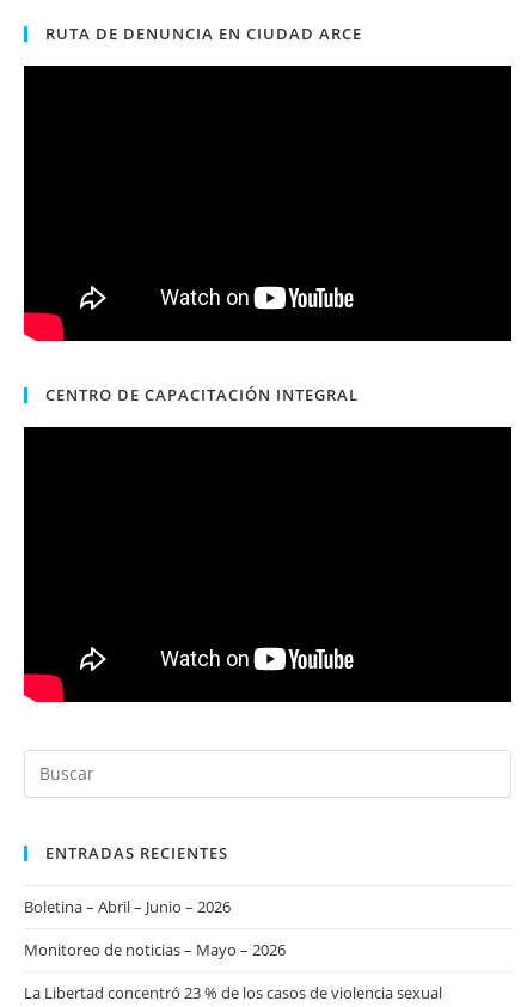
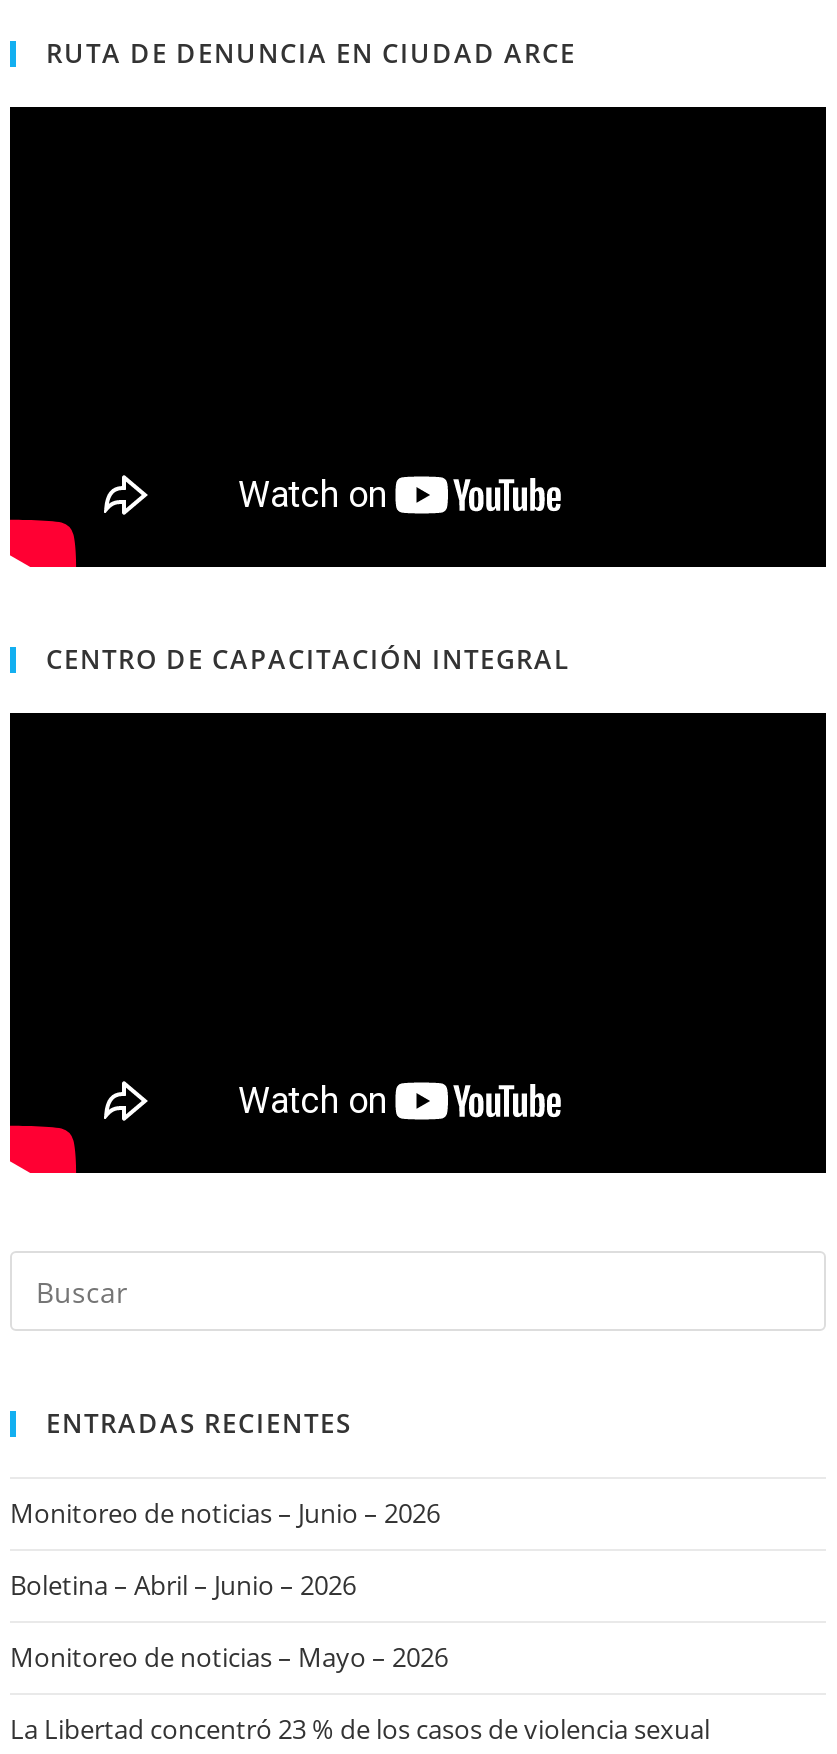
none -> [10,1496,440,1532] Monitoreo de noticias – Junio – 2026

